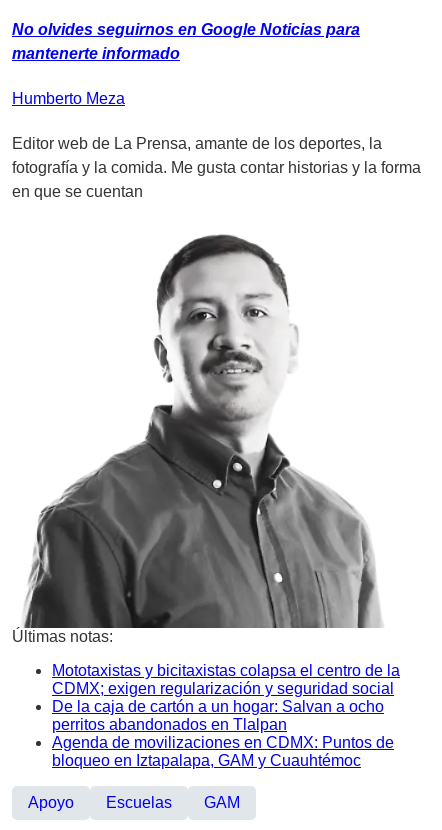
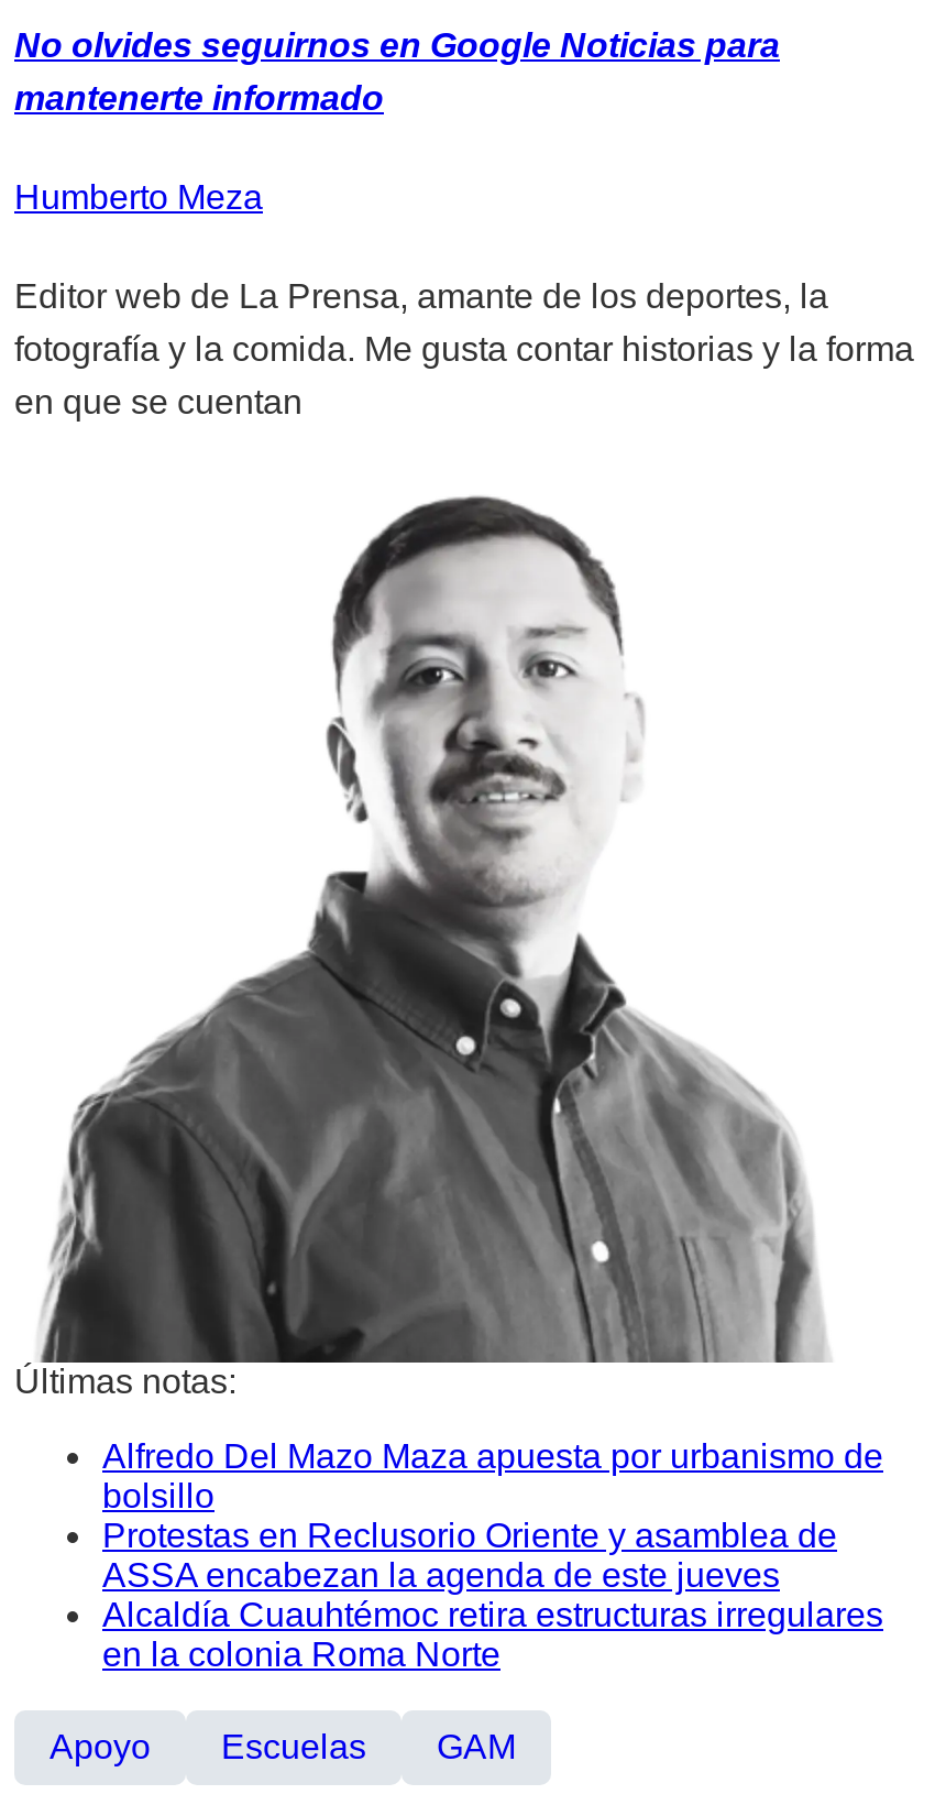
[52,662,400,769] Mototaxistas y bicitaxistas colapsa el centro de la | CDMX; exigen regularización y seguridad social | De la caja de cartón a un hogar: Salvan a ocho | perritos abandonados en Tlalpan | Agenda de movilizaciones en CDMX: Puntos de | bloqueo en Iztapalapa, GAM y Cuauhtémoc -> [102,1437,883,1672] Alfredo Del Mazo Maza apuesta por urbanismo de | bolsillo | Protestas en Reclusorio Oriente y asamblea de | ASSA encabezan la agenda de este jueves | Alcaldía Cuauhtémoc retira estructuras irregulares | en la colonia Roma Norte

